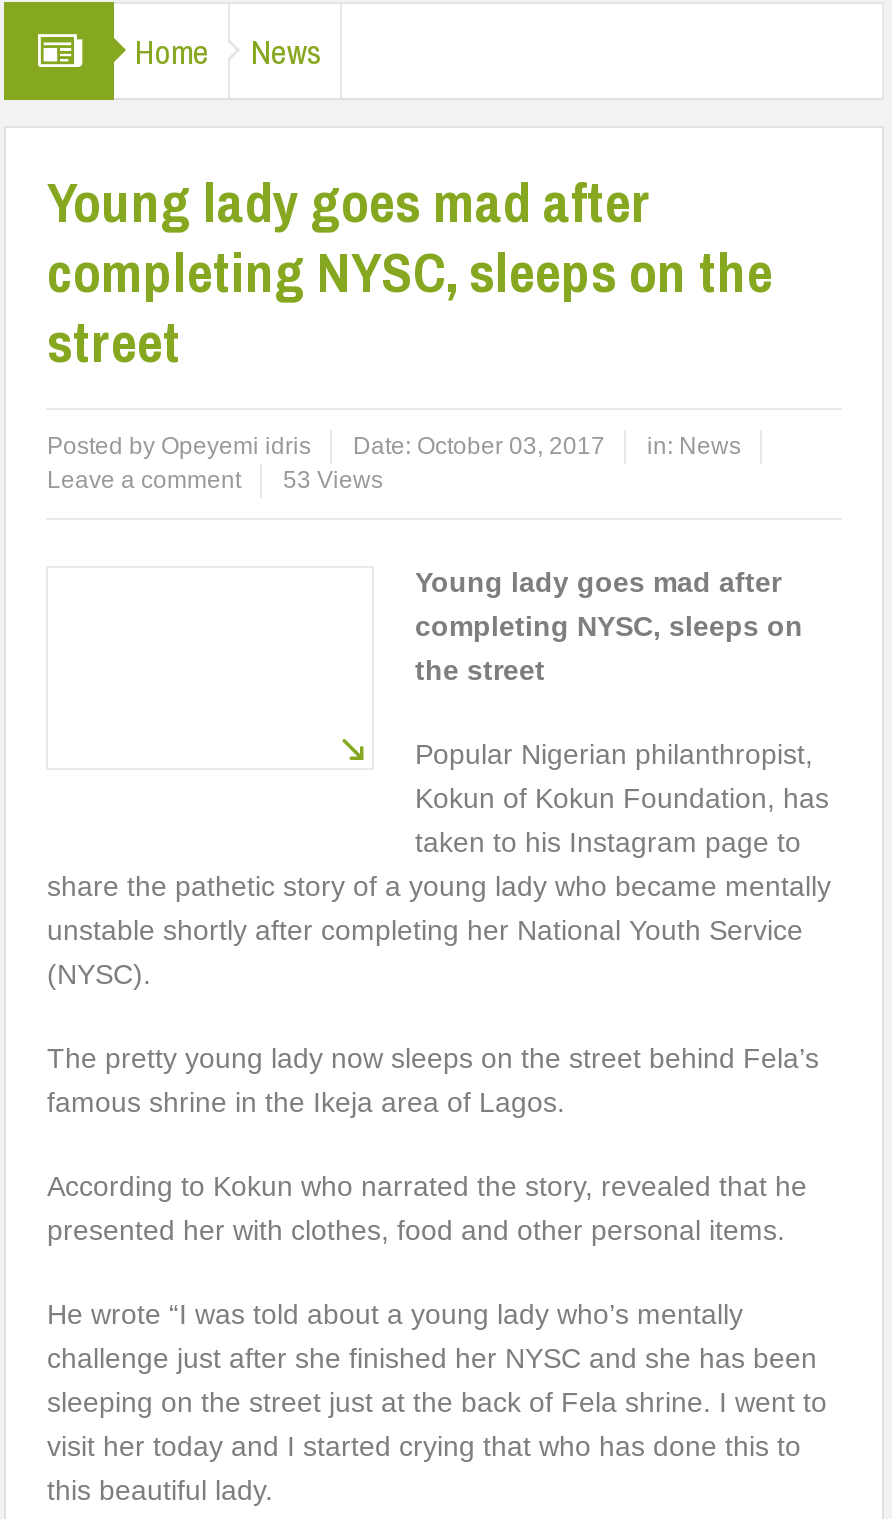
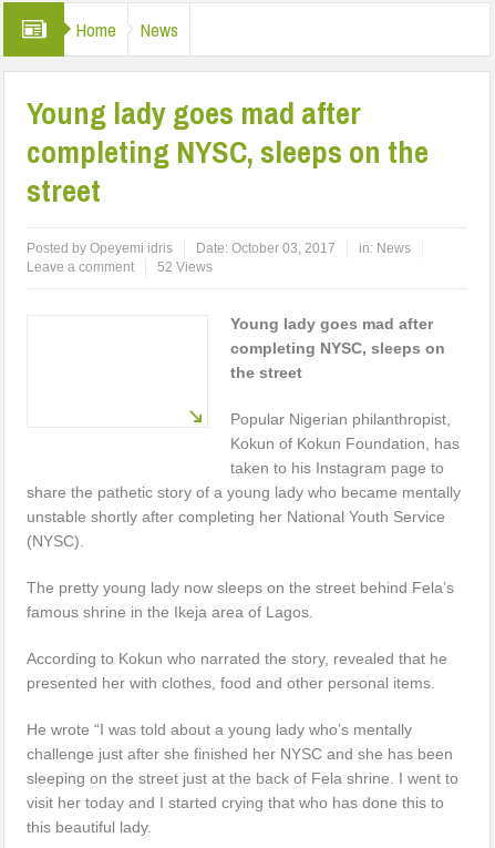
[47,466,383,494] Leave a comment 53 Views -> [27,259,213,275] Leave a comment 52 Views

